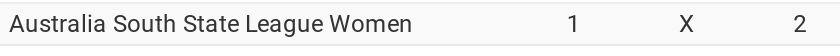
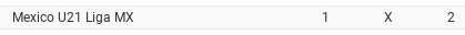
[9,10,413,38] Australia South State League Women -> [12,10,134,25] Mexico U21 Liga MX

